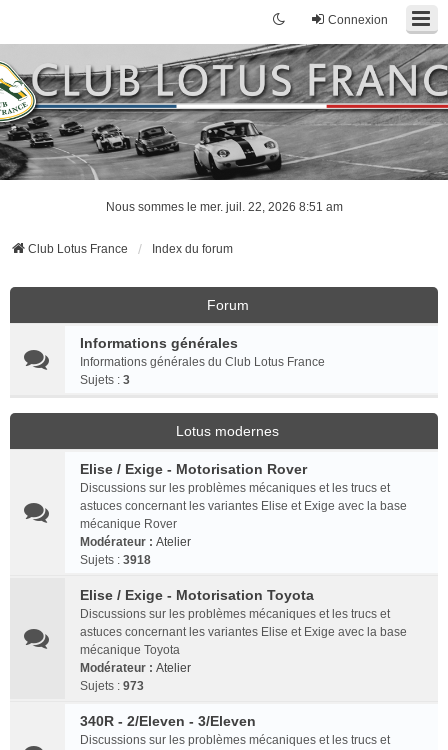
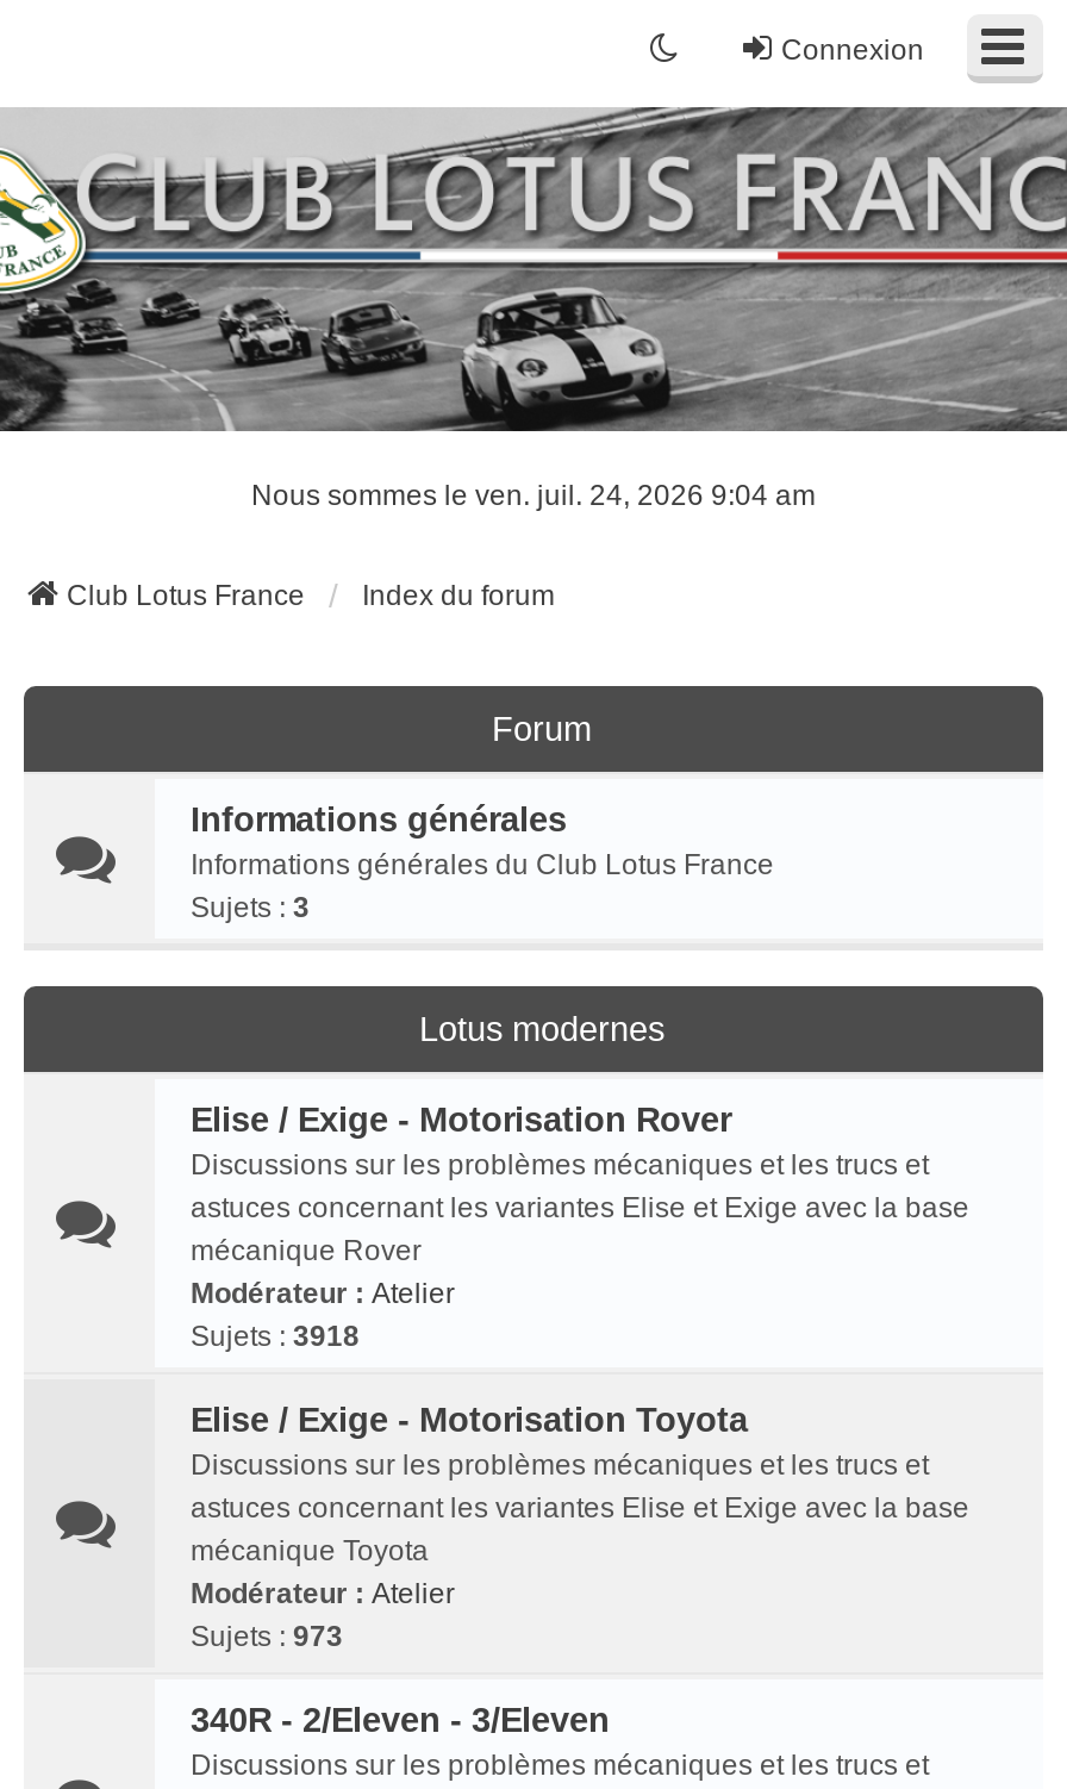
[105,200,342,214] Nous sommes le mer. juil. 22, 2026 8:51 am -> [251,479,816,512] Nous sommes le ven. juil. 24, 2026 9:04 am

